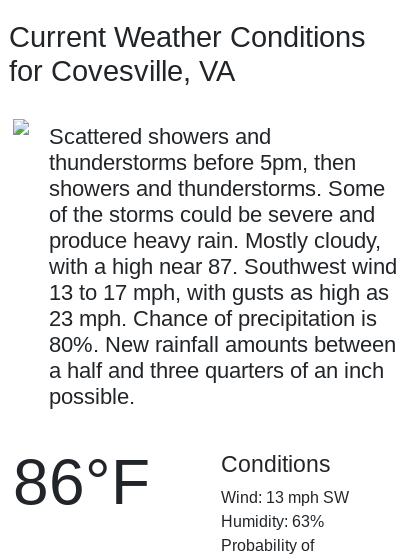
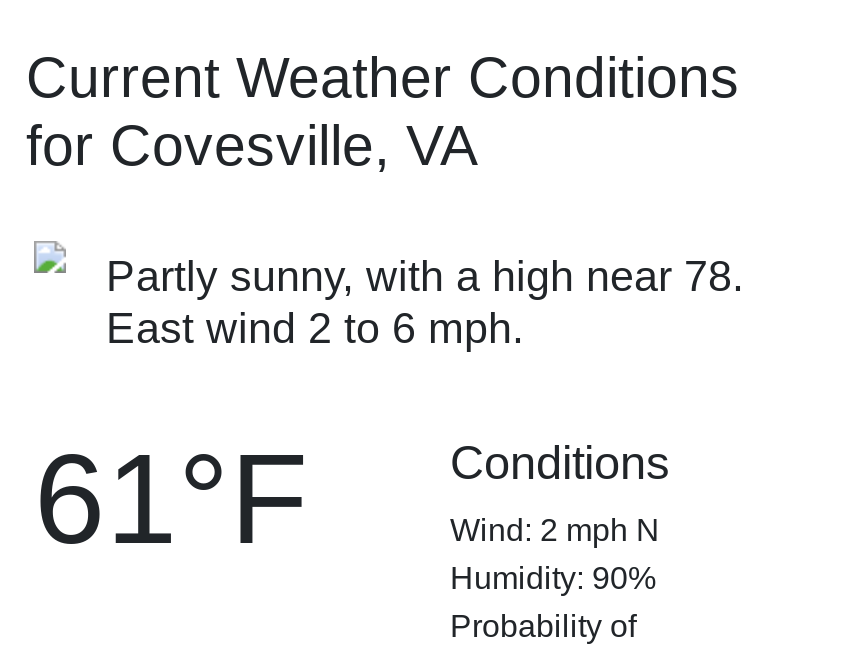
[49,124,397,409] Scattered showers and | thunderstorms before 5pm, then | showers and thunderstorms. Some | of the storms could be severe and | produce heavy rain. Mostly cloudy, | with a high near 87. Southwest wind | 13 to 17 mph, with gusts as high as | 23 mph. Chance of precipitation is | 80%. New rainfall amounts between | a half and three quarters of an inch | possible. -> [106,251,744,353] Partly sunny, with a high near 78. | East wind 2 to 6 mph.
[13,446,150,518] 86°F -> [34,427,308,571] 61°F
[221,489,349,506] Wind: 13 mph SW -> [450,513,660,547] Wind: 2 mph N
[221,513,324,530] Humidity: 63% -> [450,561,656,595] Humidity: 90%

